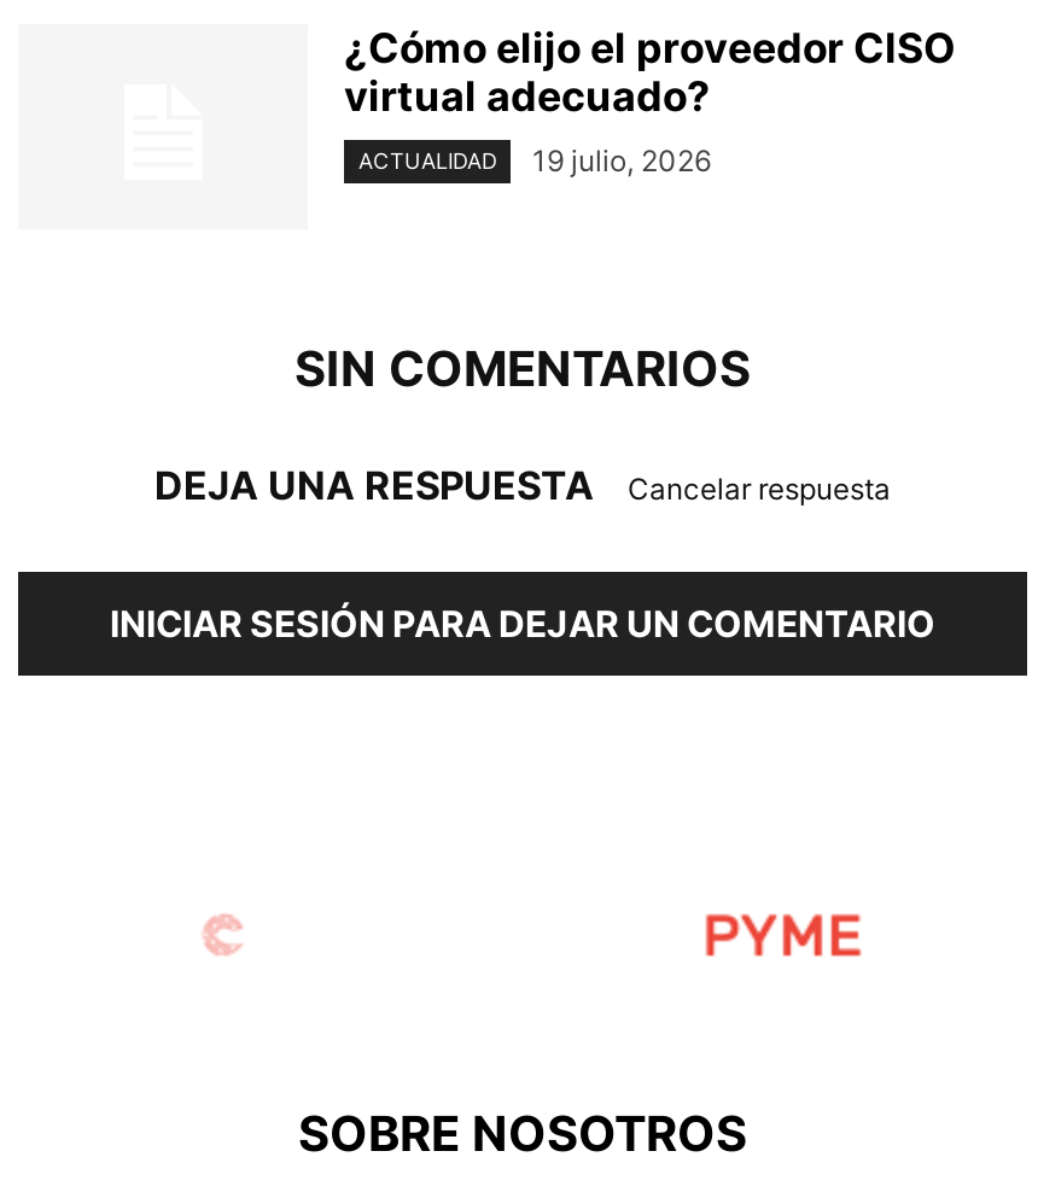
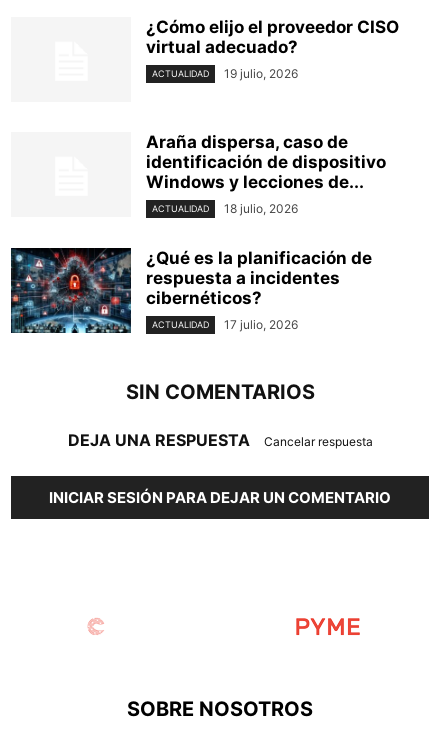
none -> [10,132,386,334] [image] | Araña dispersa, caso de | identificación de dispositivo | Windows y lecciones de... | ACTUALIDAD | 18 julio, 2026 | ¿Qué es la planificación de | respuesta a incidentes | cibernéticos? | ACTUALIDAD | 17 julio, 2026

